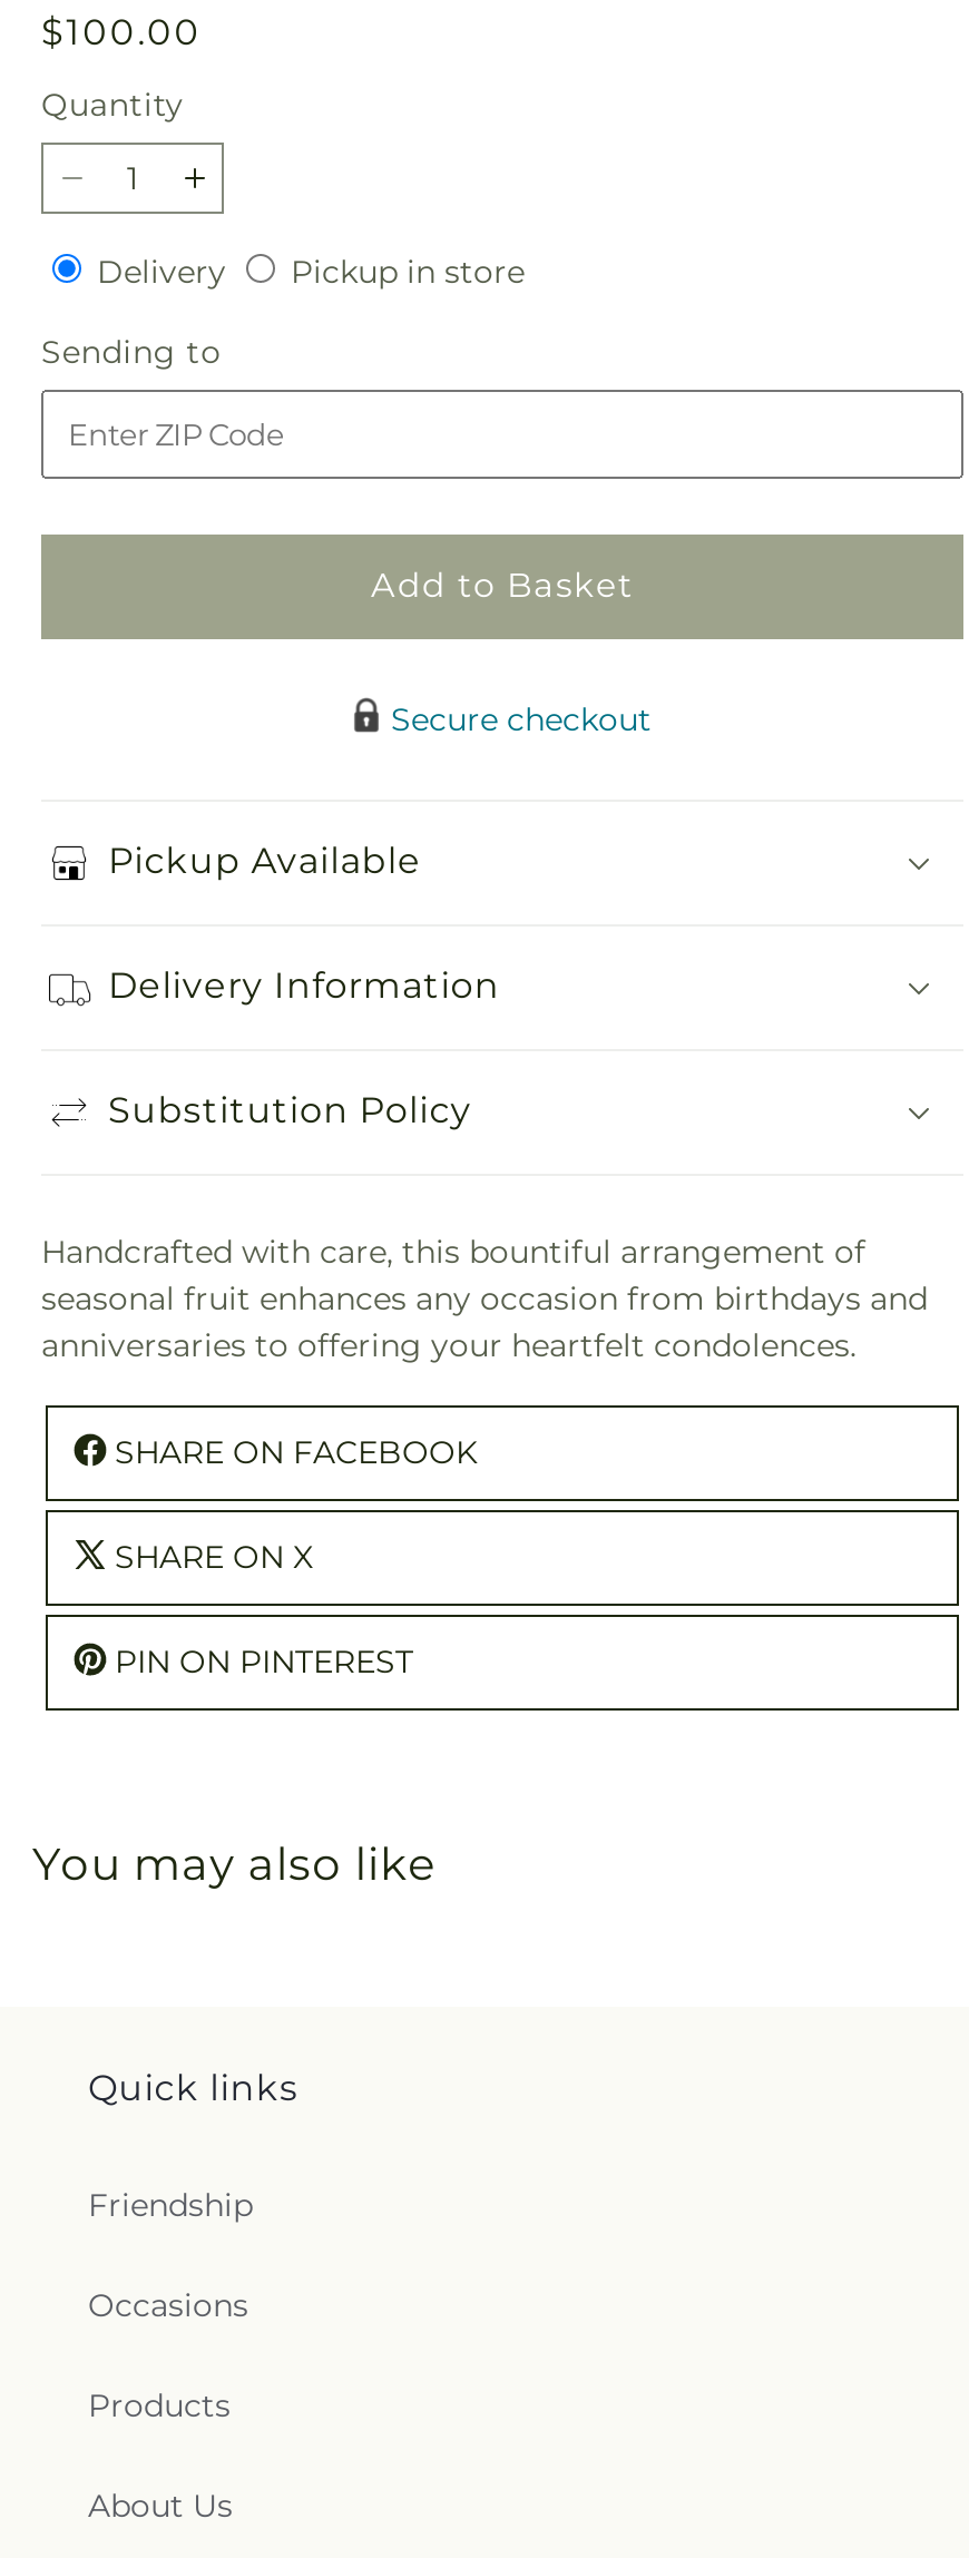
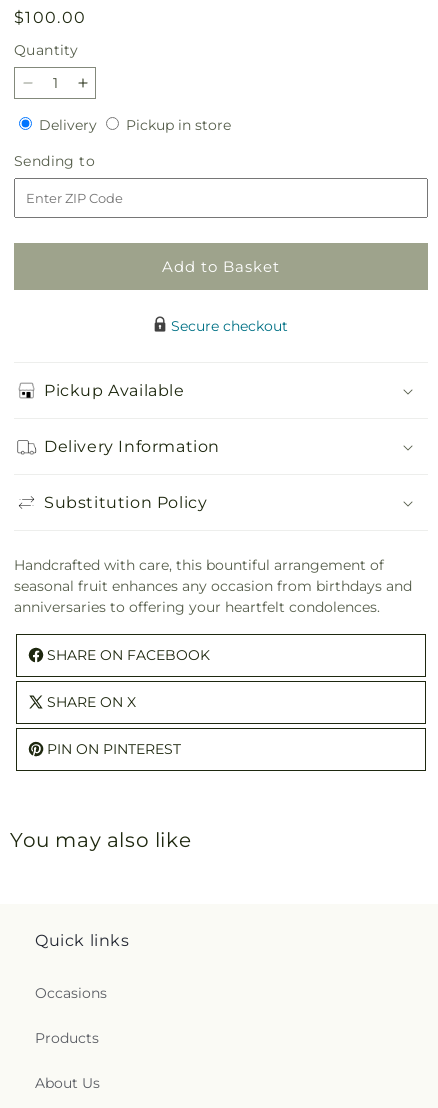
[88,2185,253,2225] Friendship -> none

